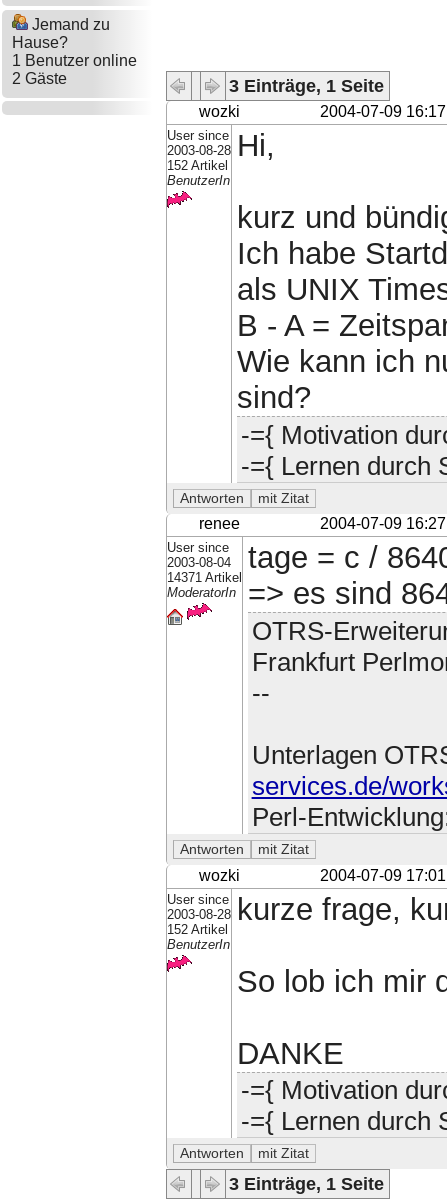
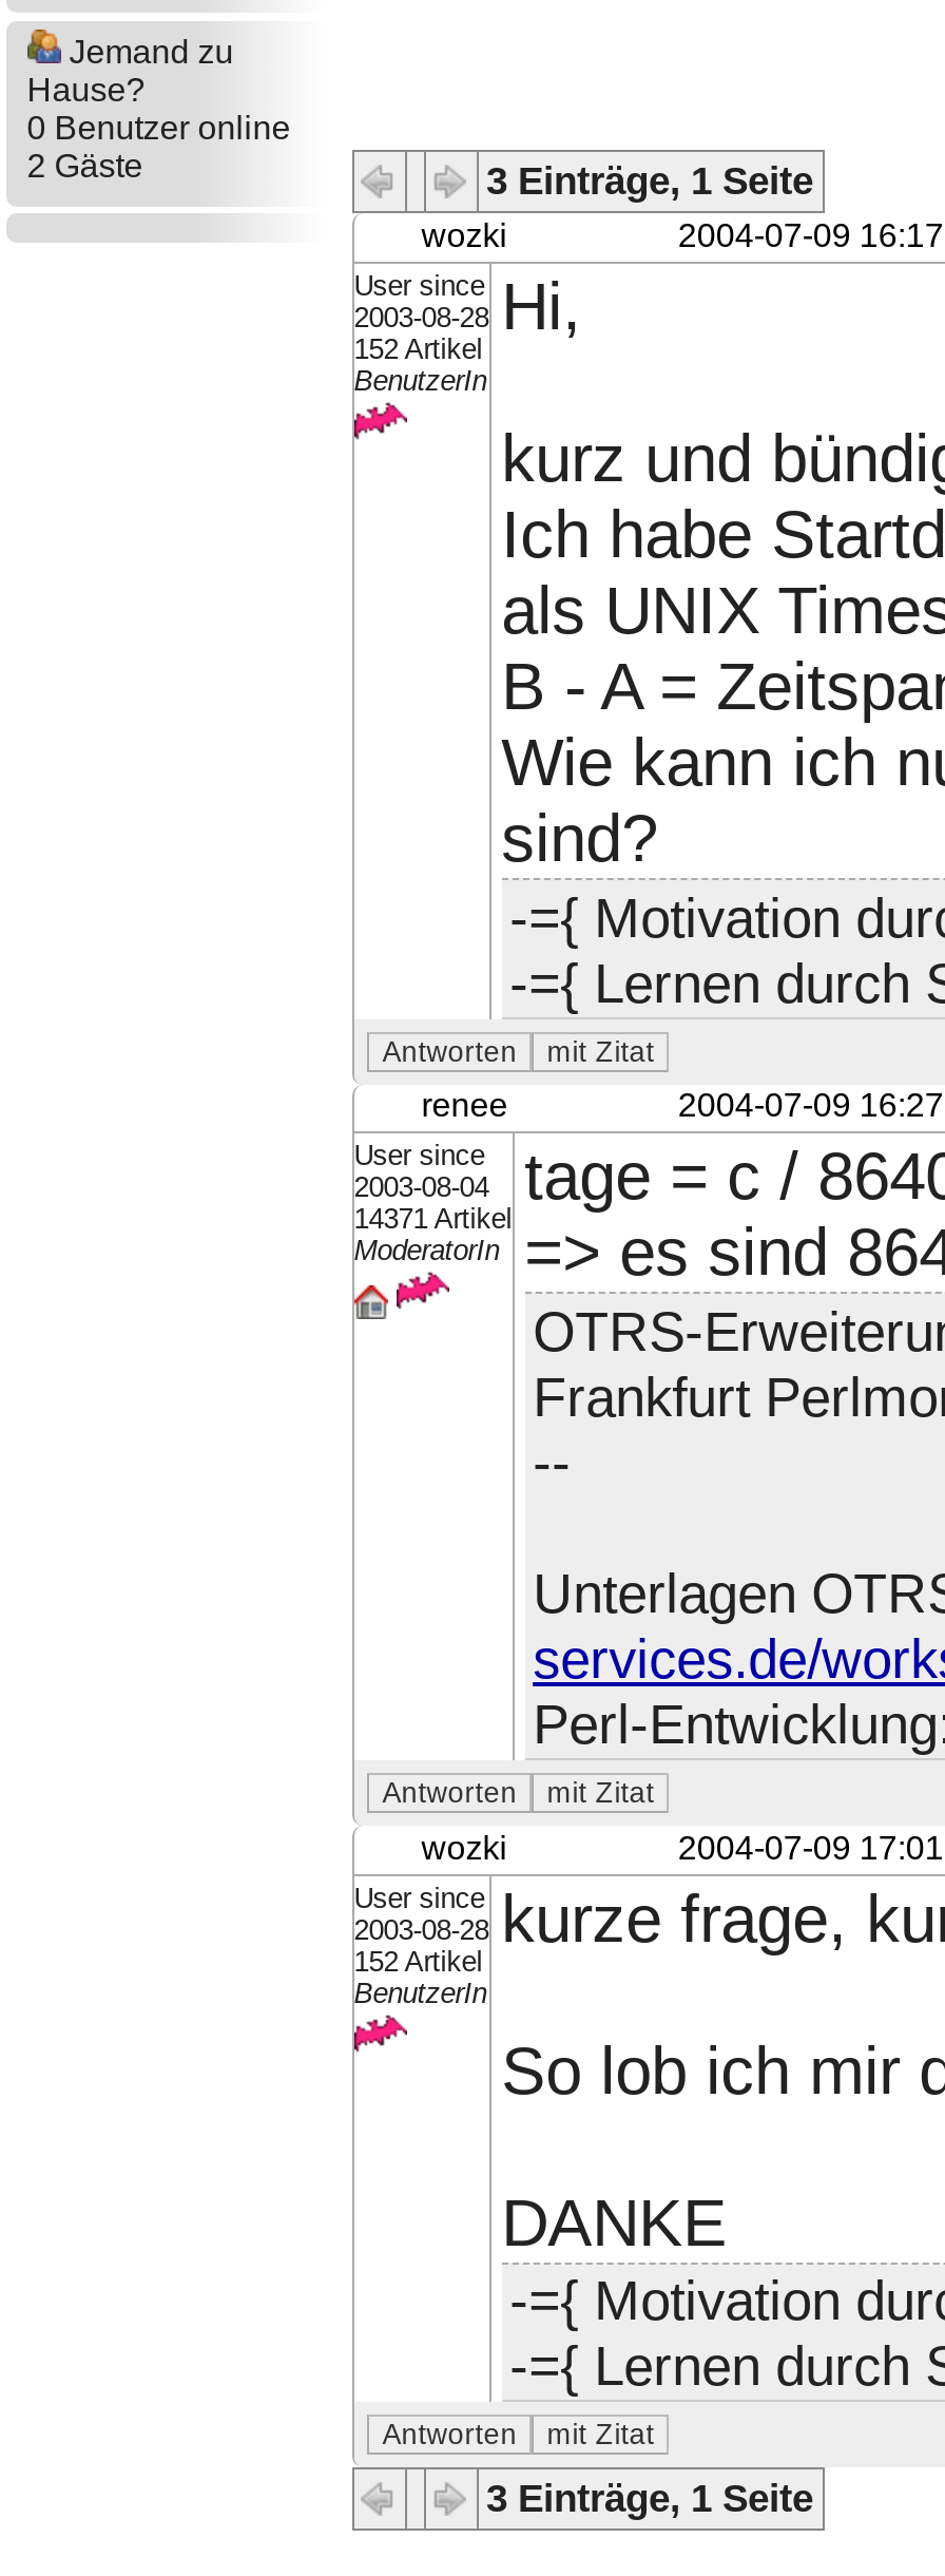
[12,52,137,69] 1 Benutzer online -> [27,110,291,146] 0 Benutzer online

